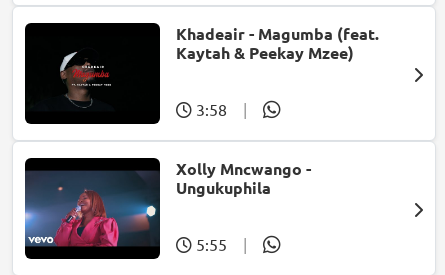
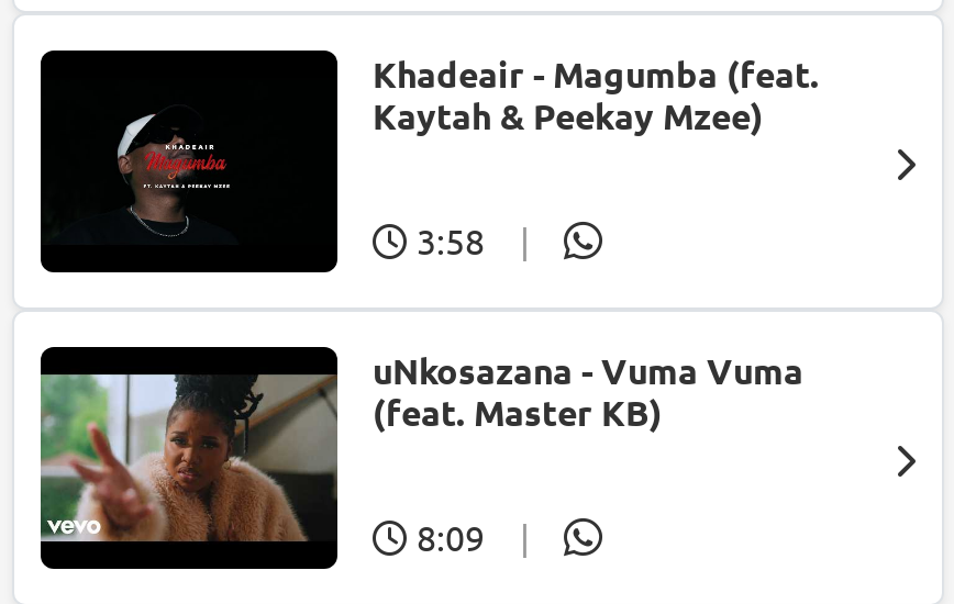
[24,158,311,247] [image] | Xolly Mncwango - | Ungukuphila -> [38,347,803,543] [image] | uNkosazana - Vuma Vuma | (feat. Master KB)
[196,234,227,254] 5:55 -> [417,514,485,557] 8:09

